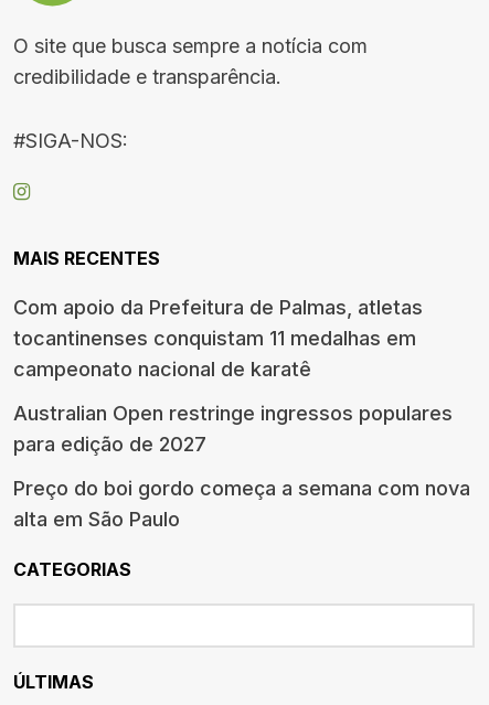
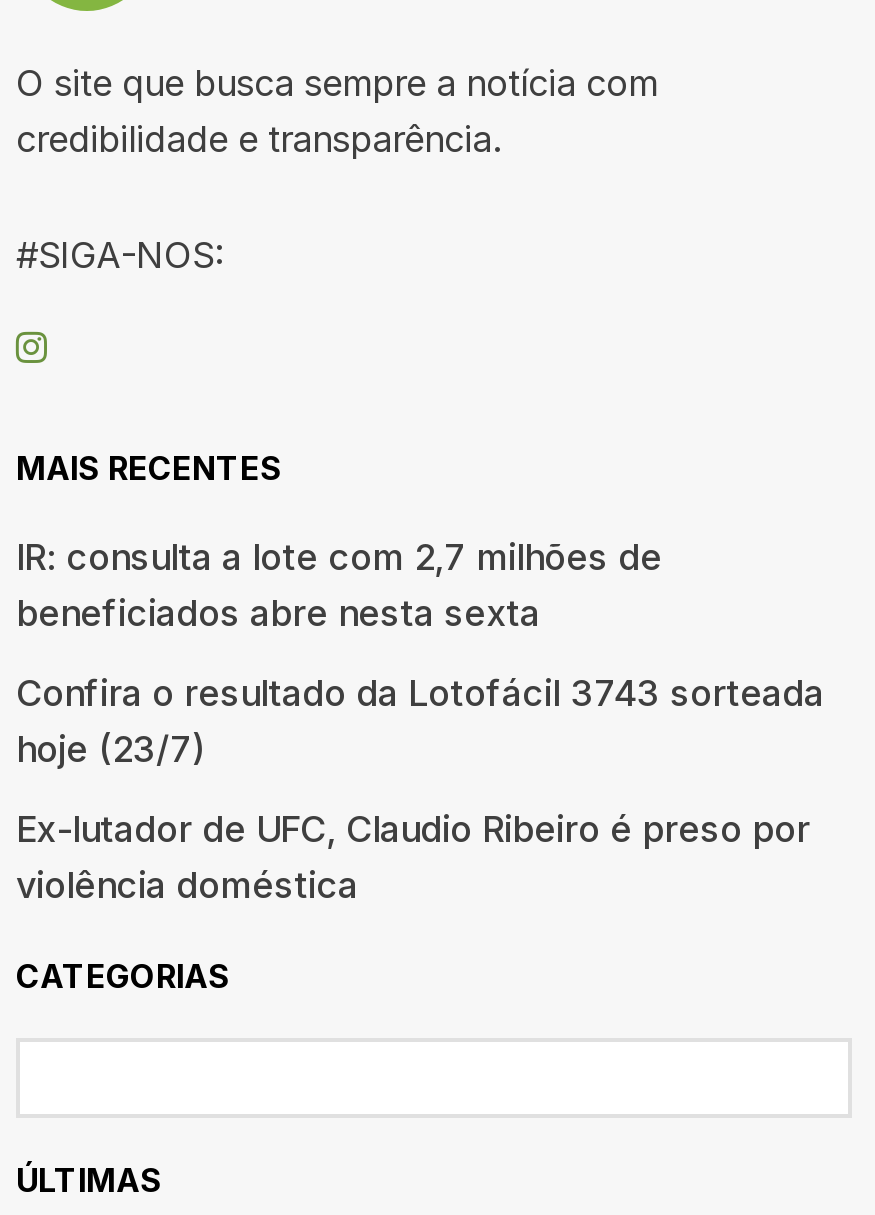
[13,295,423,380] Com apoio da Prefeitura de Palmas, atletas | tocantinenses conquistam 11 medalhas em | campeonato nacional de karatê -> [16,536,662,634] IR: consulta a lote com 2,7 milhões de | beneficiados abre nesta sexta
[13,401,453,455] Australian Open restringe ingressos populares | para edição de 2027 -> [16,672,824,770] Confira o resultado da Lotofácil 3743 sorteada | hoje (23/7)
[13,476,470,530] Preço do boi gordo começa a semana com nova | alta em São Paulo -> [16,808,810,906] Ex-lutador de UFC, Claudio Ribeiro é preso por | violência doméstica

